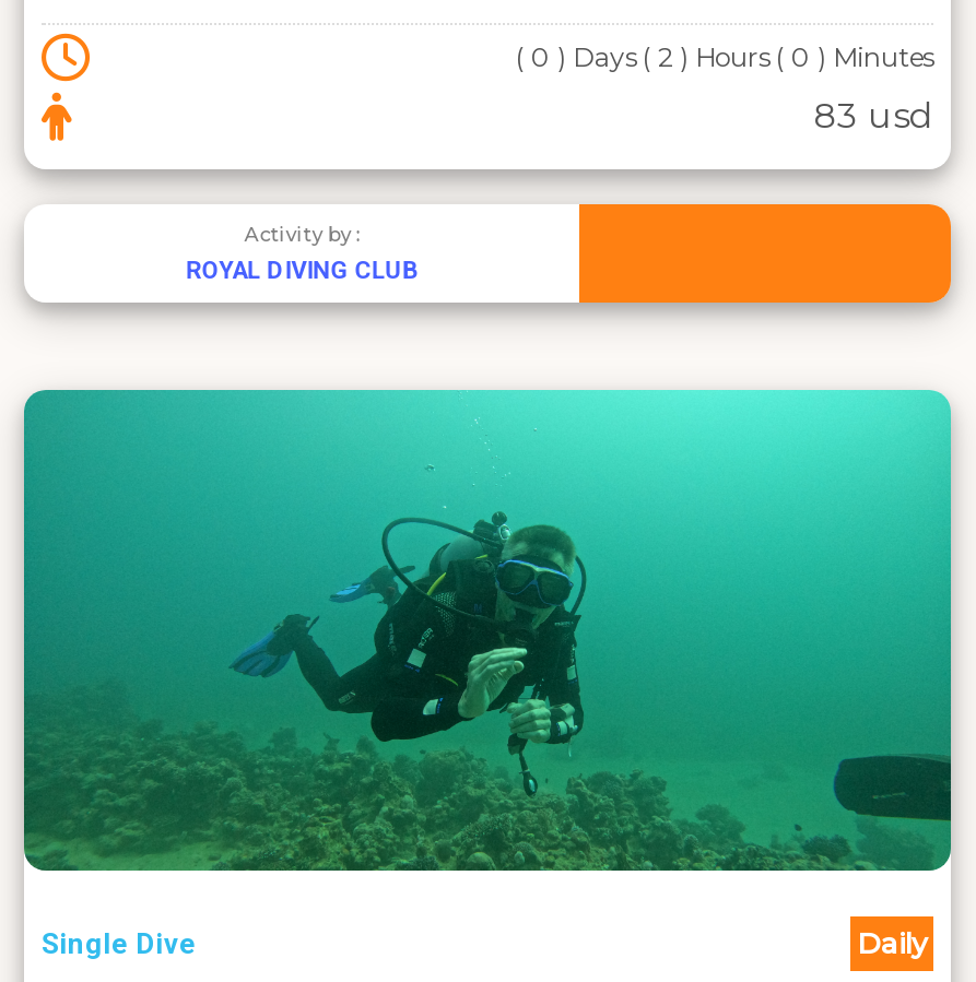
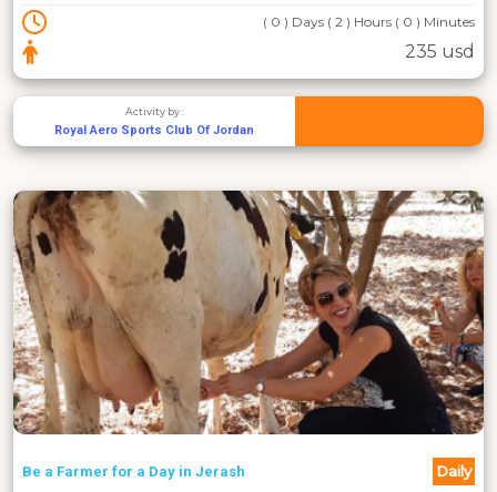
[813,96,933,137] 83 usd -> [405,41,475,62] 235 usd
[186,258,418,286] ROYAL DIVING CLUB -> [55,123,254,138] Royal Aero Sports Club Of Jordan
[22,388,953,961] [image] | Single Dive -> [12,189,485,480] [image] | Be a Farmer for a Day in Jerash

